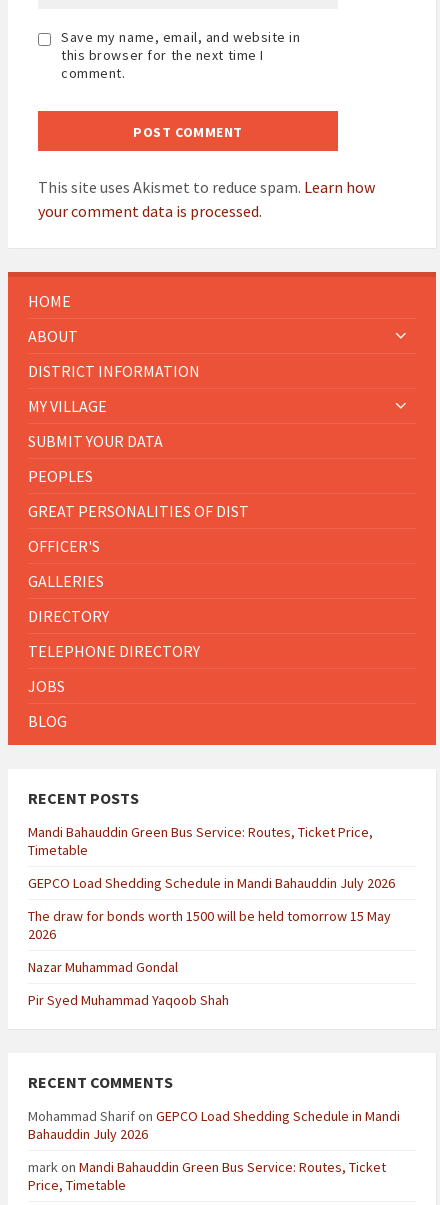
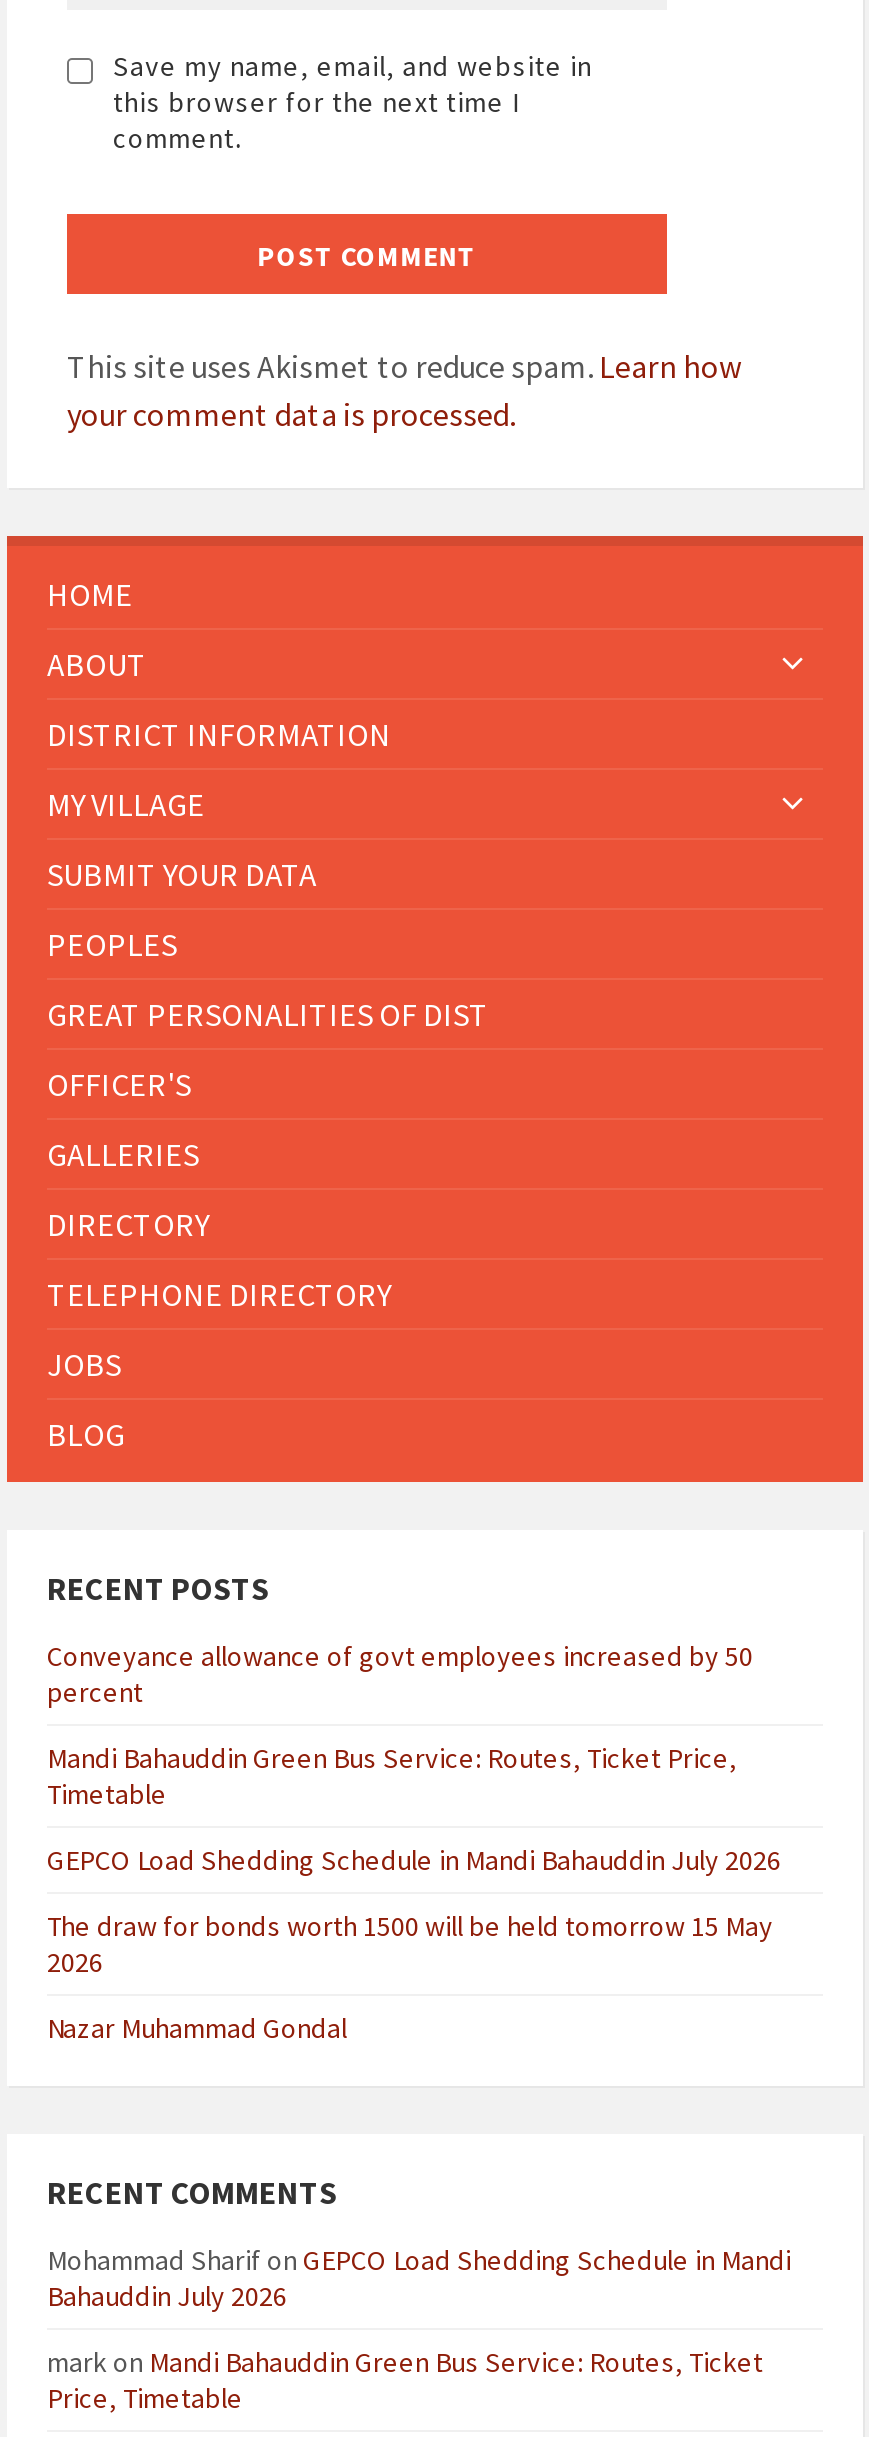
none -> [47,1639,753,1711] Conveyance allowance of govt employees increased by 50 | percent
moved [28,823,395,976] -> [47,1741,781,2047]: Mandi Bahauddin Green Bus Service: Routes, Ticket Price, | Timetable | GEPCO Load Shedding Schedule in Mandi Bahauddin July 2026 | The draw for bonds worth 1500 will be held tomorrow 15 May | 2026 | Nazar Muhammad Gondal
[28,991,229,1009] Pir Syed Muhammad Yaqoob Shah -> none

